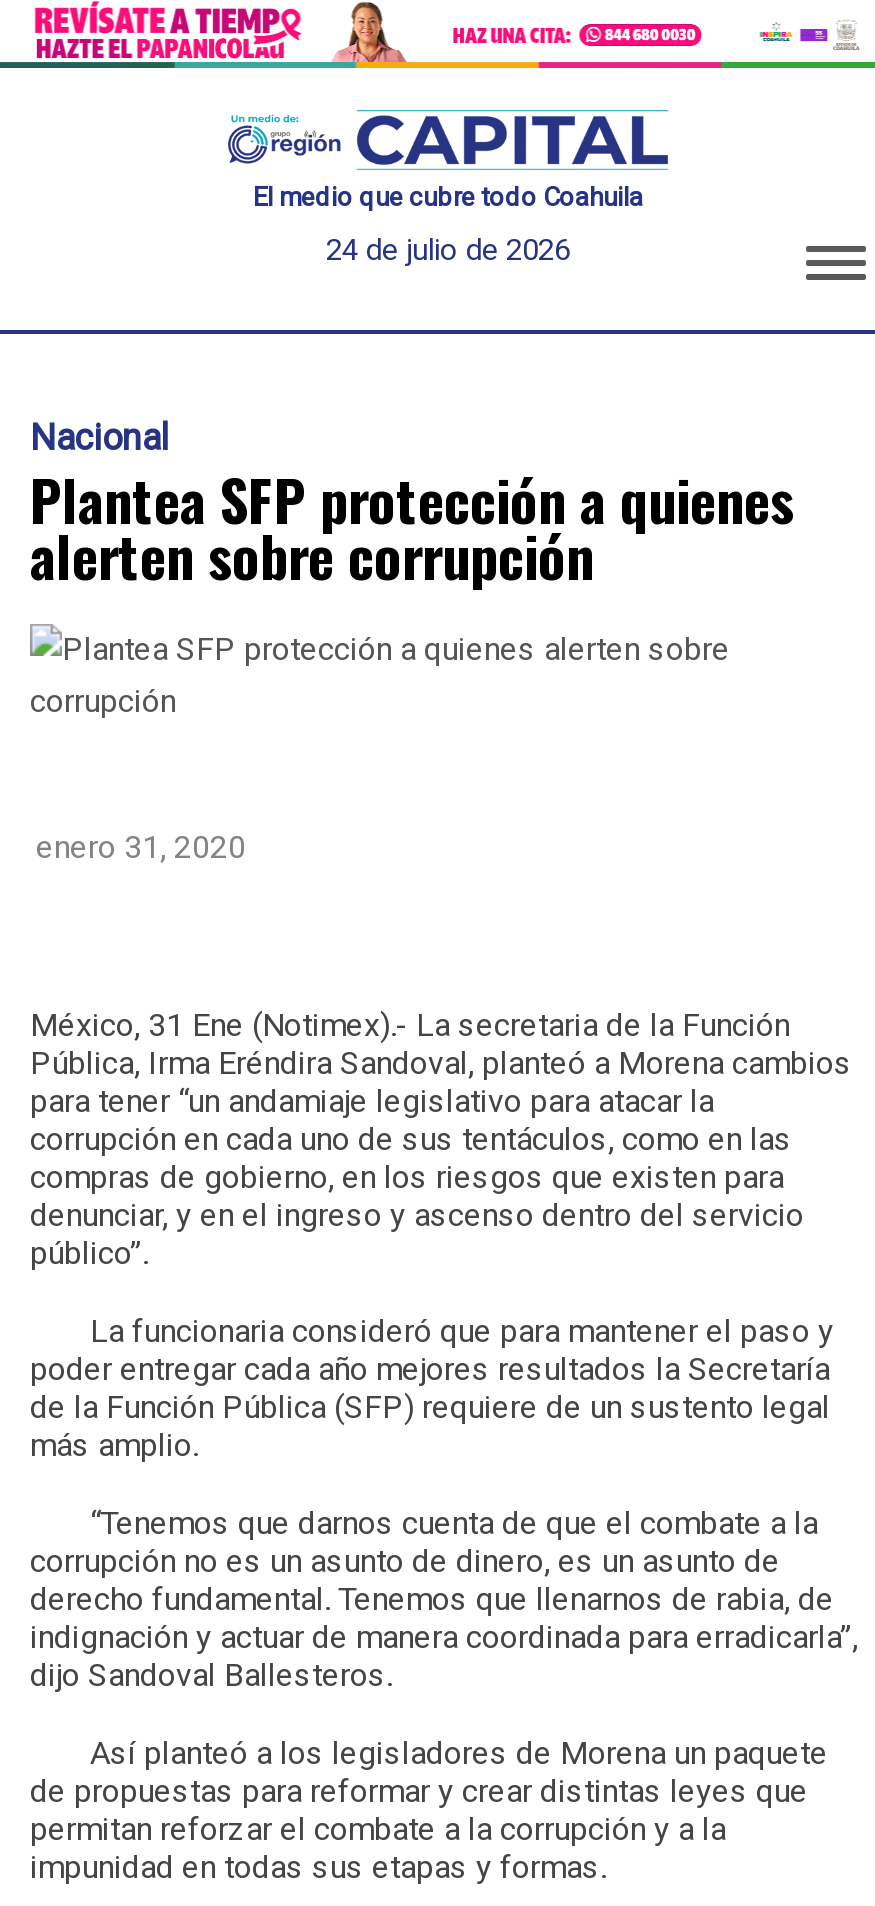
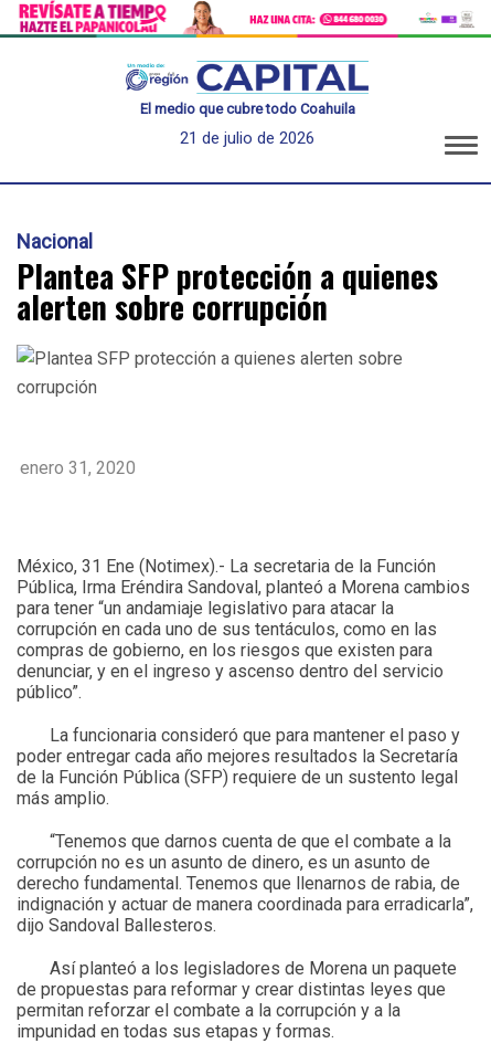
[326,232,570,268] 24 de julio de 2026 -> [180,128,314,148] 21 de julio de 2026

